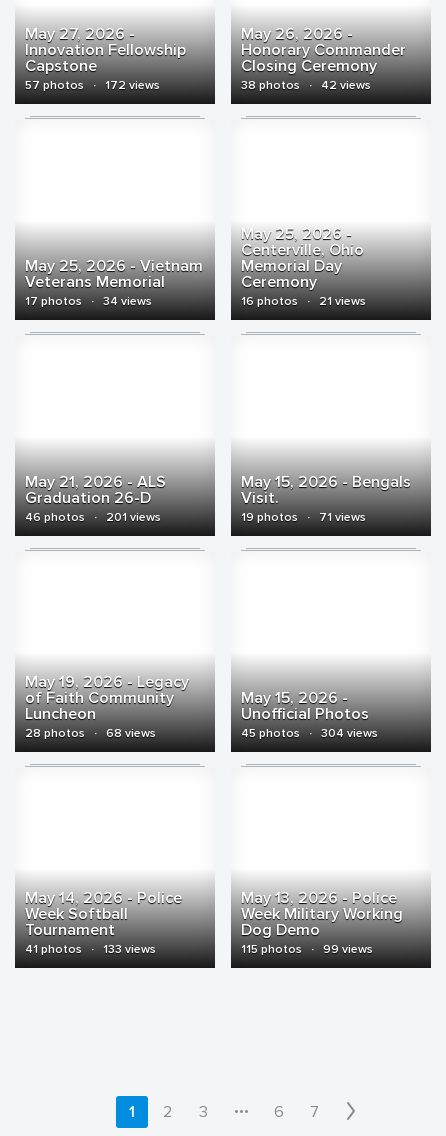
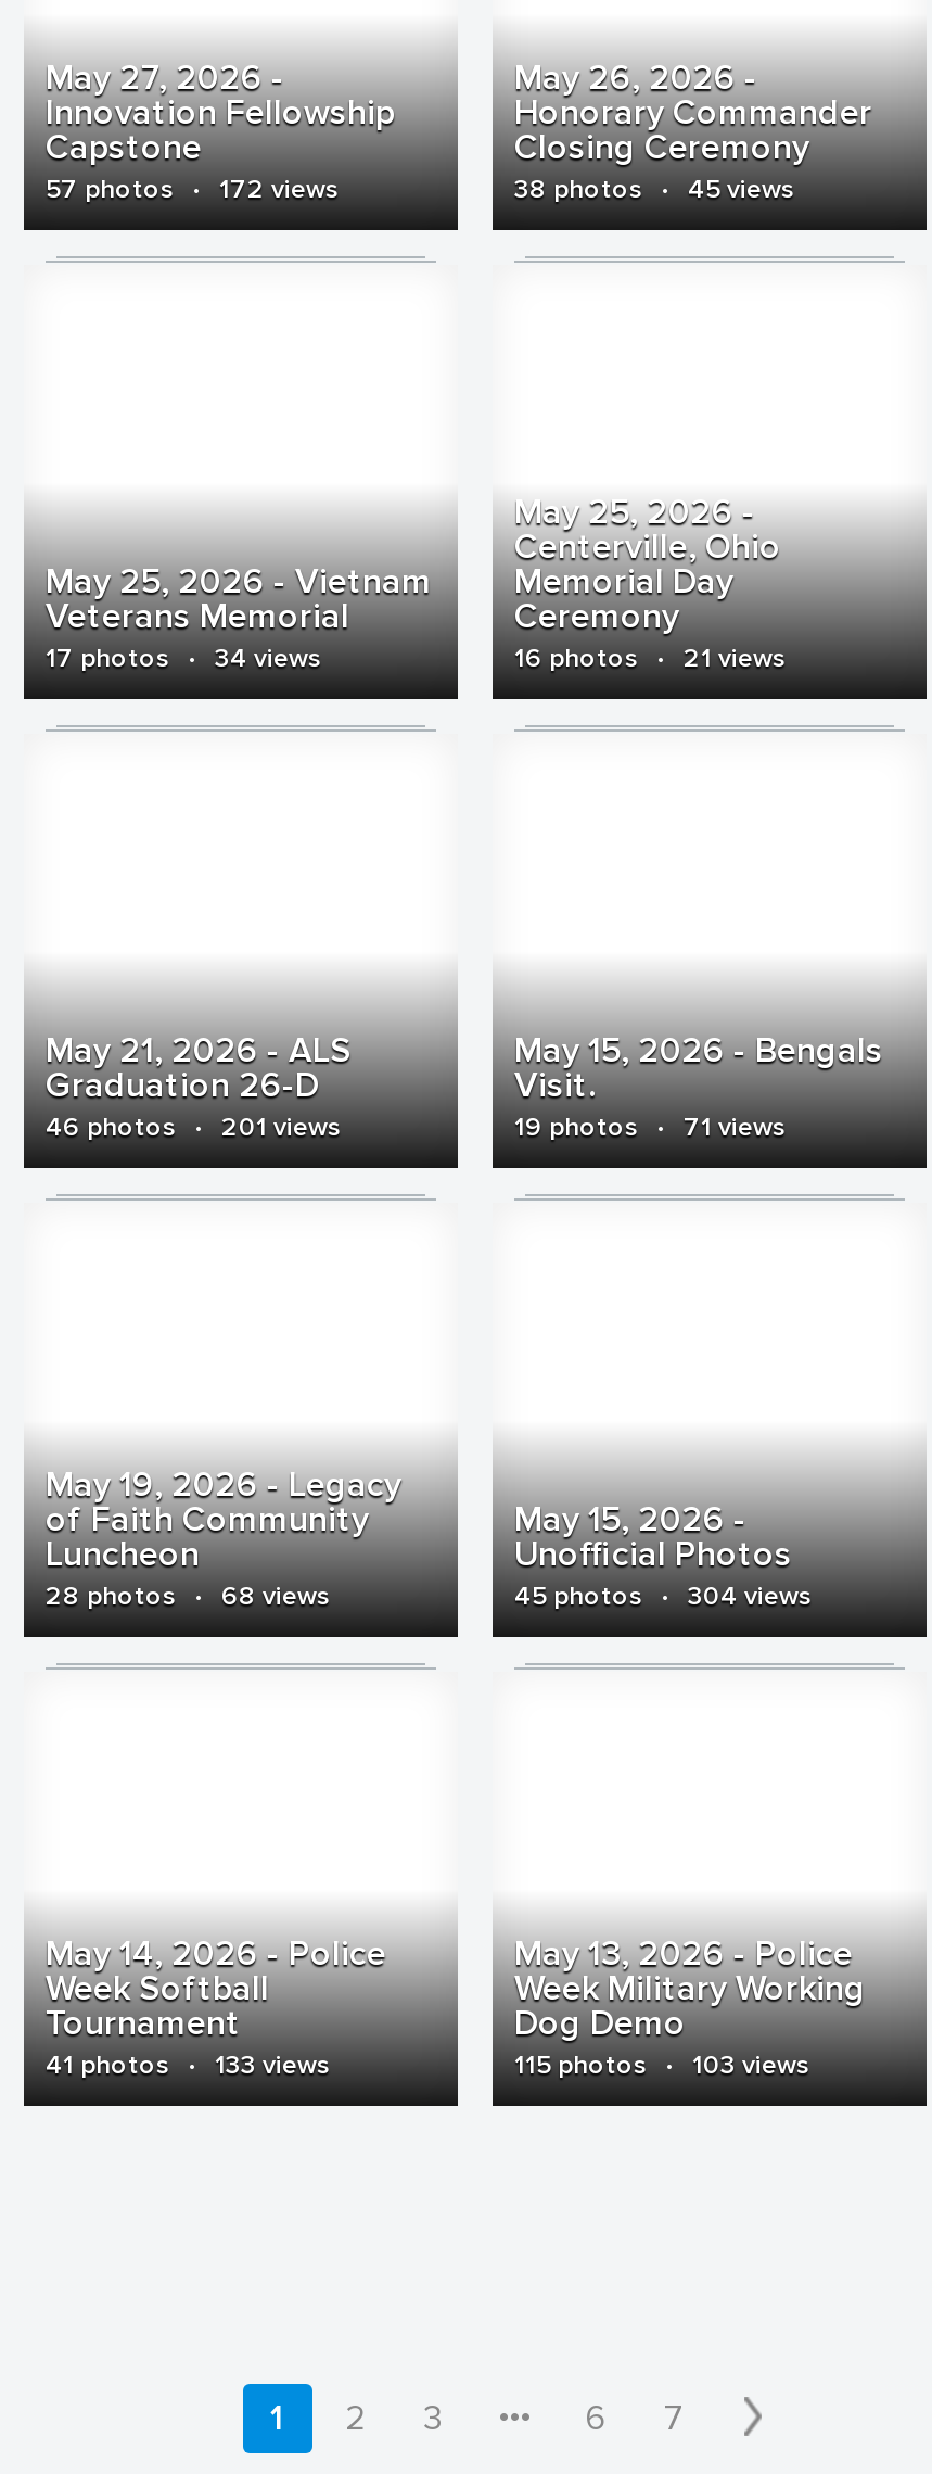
[241,78,371,93] 38 photos · 42 views -> [514,174,794,206] 38 photos · 45 views
[241,942,373,957] 115 photos · 99 views -> [514,2050,809,2082] 115 photos · 103 views

